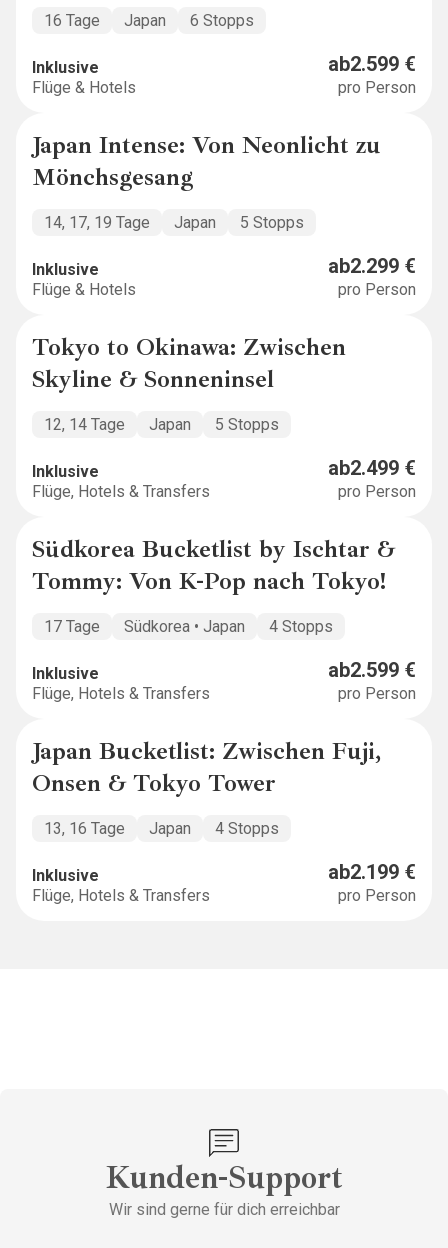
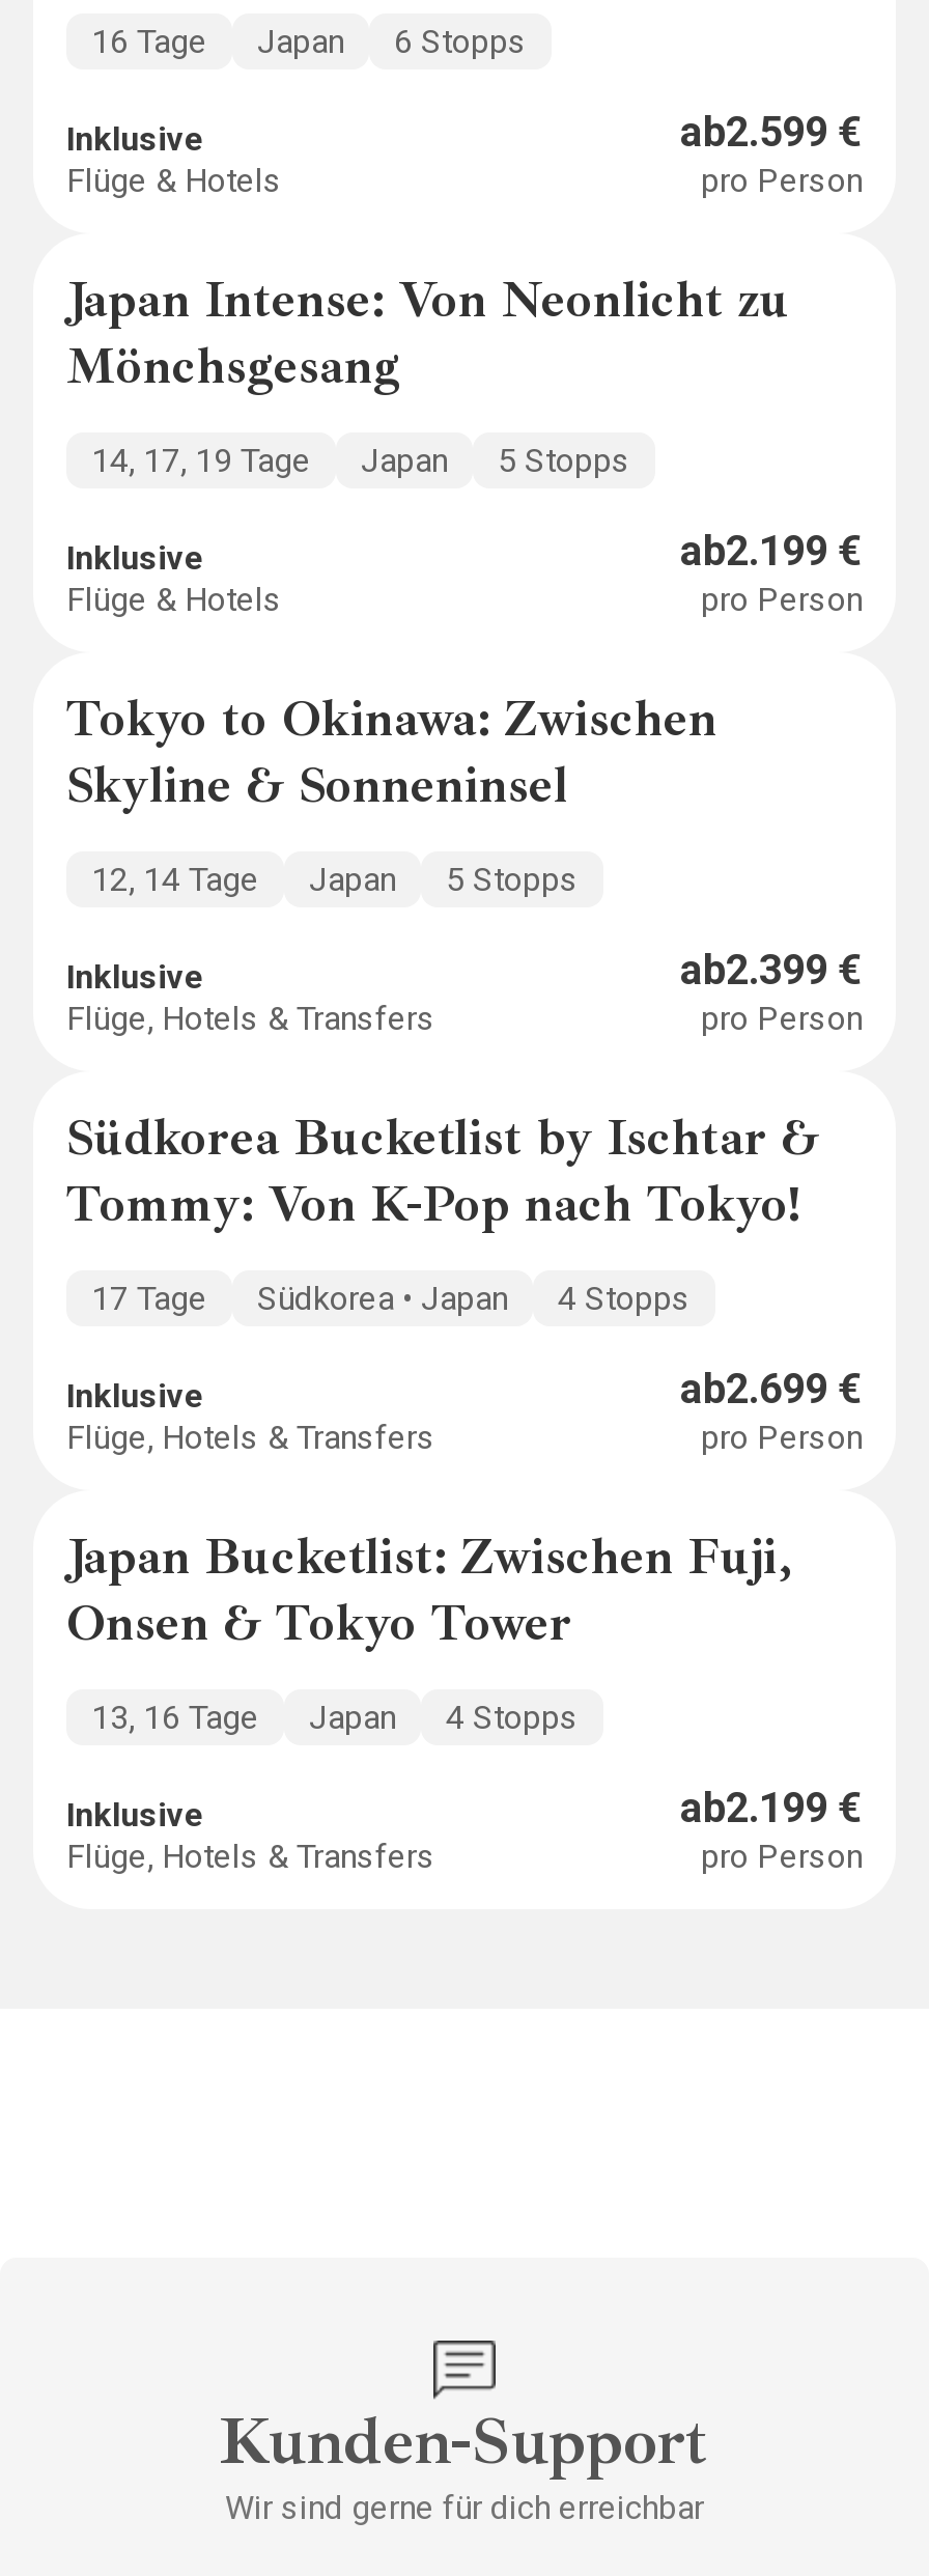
[328,254,416,278] ab2.299 € -> [680,526,863,576] ab2.199 €
[328,456,416,480] ab2.499 € -> [680,945,863,995] ab2.399 €
[328,658,416,682] ab2.599 € -> [680,1364,863,1413] ab2.699 €

